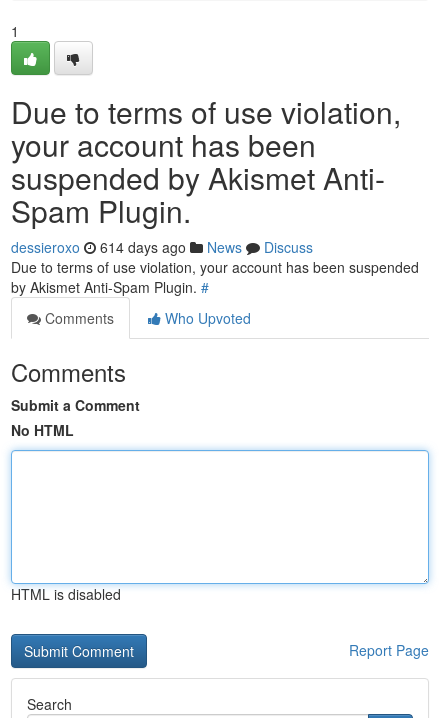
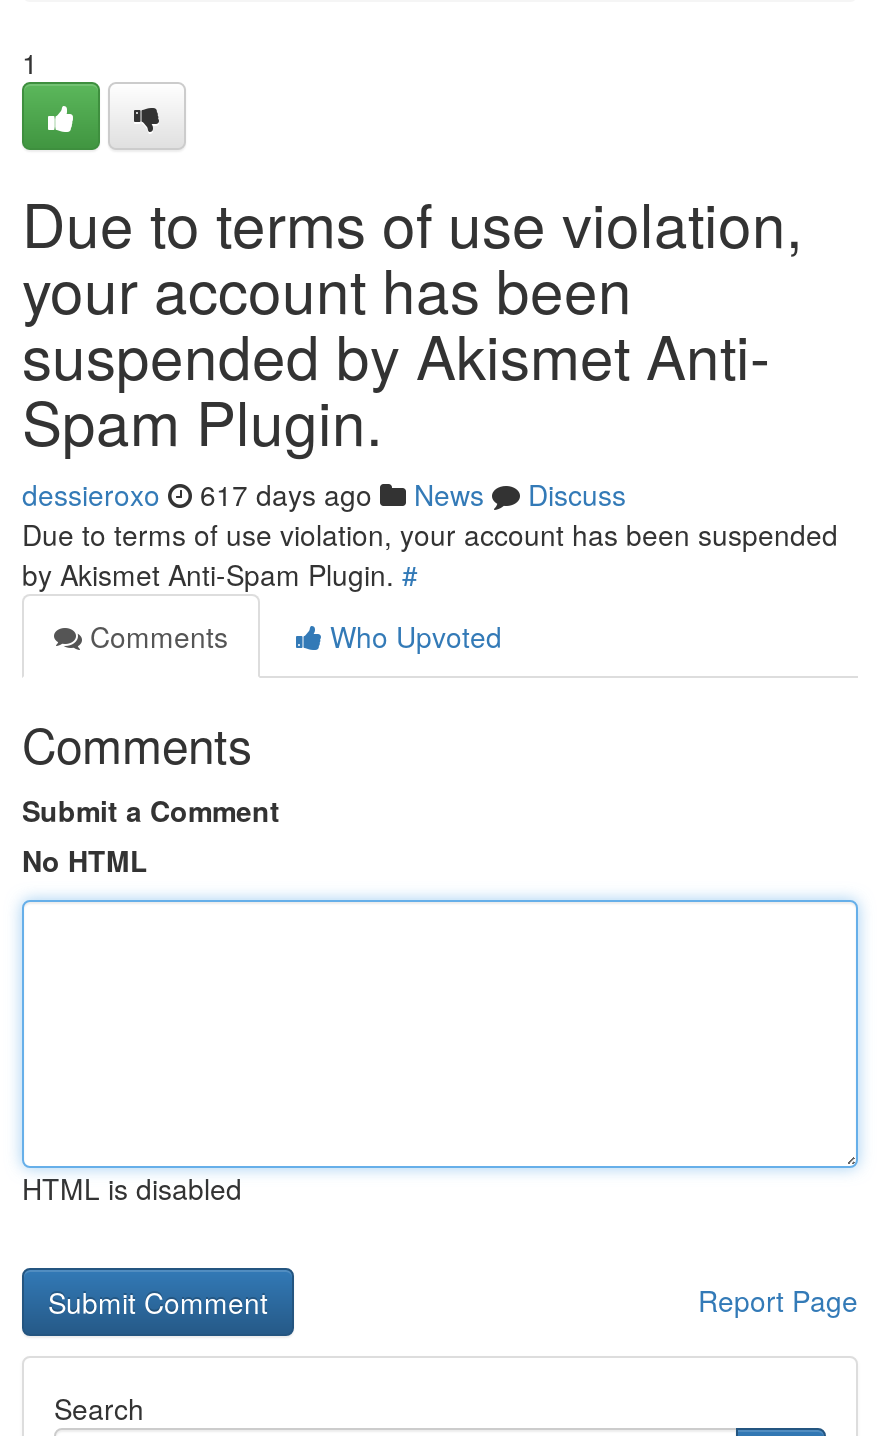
[11,237,313,257] dessieroxo 614 days ago News Discuss -> [22,474,626,514] dessieroxo 617 days ago News Discuss

